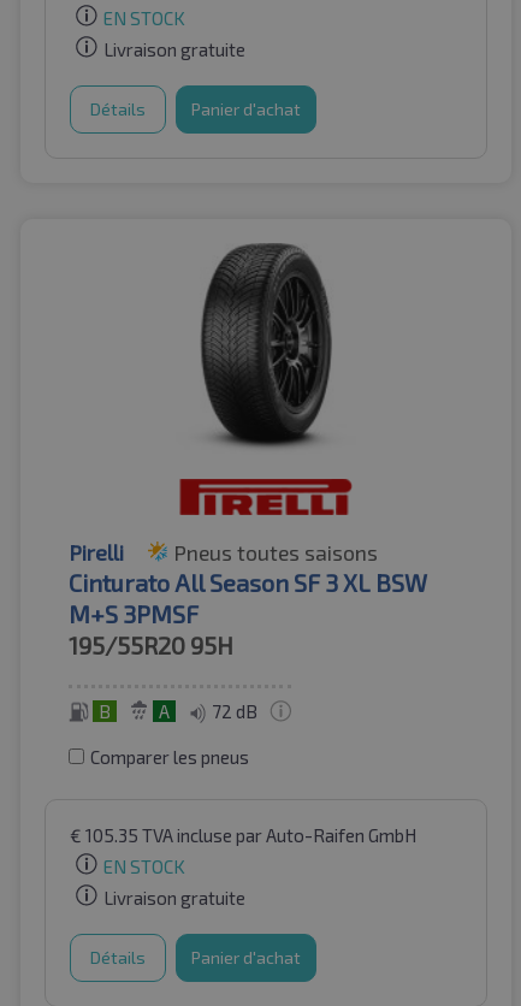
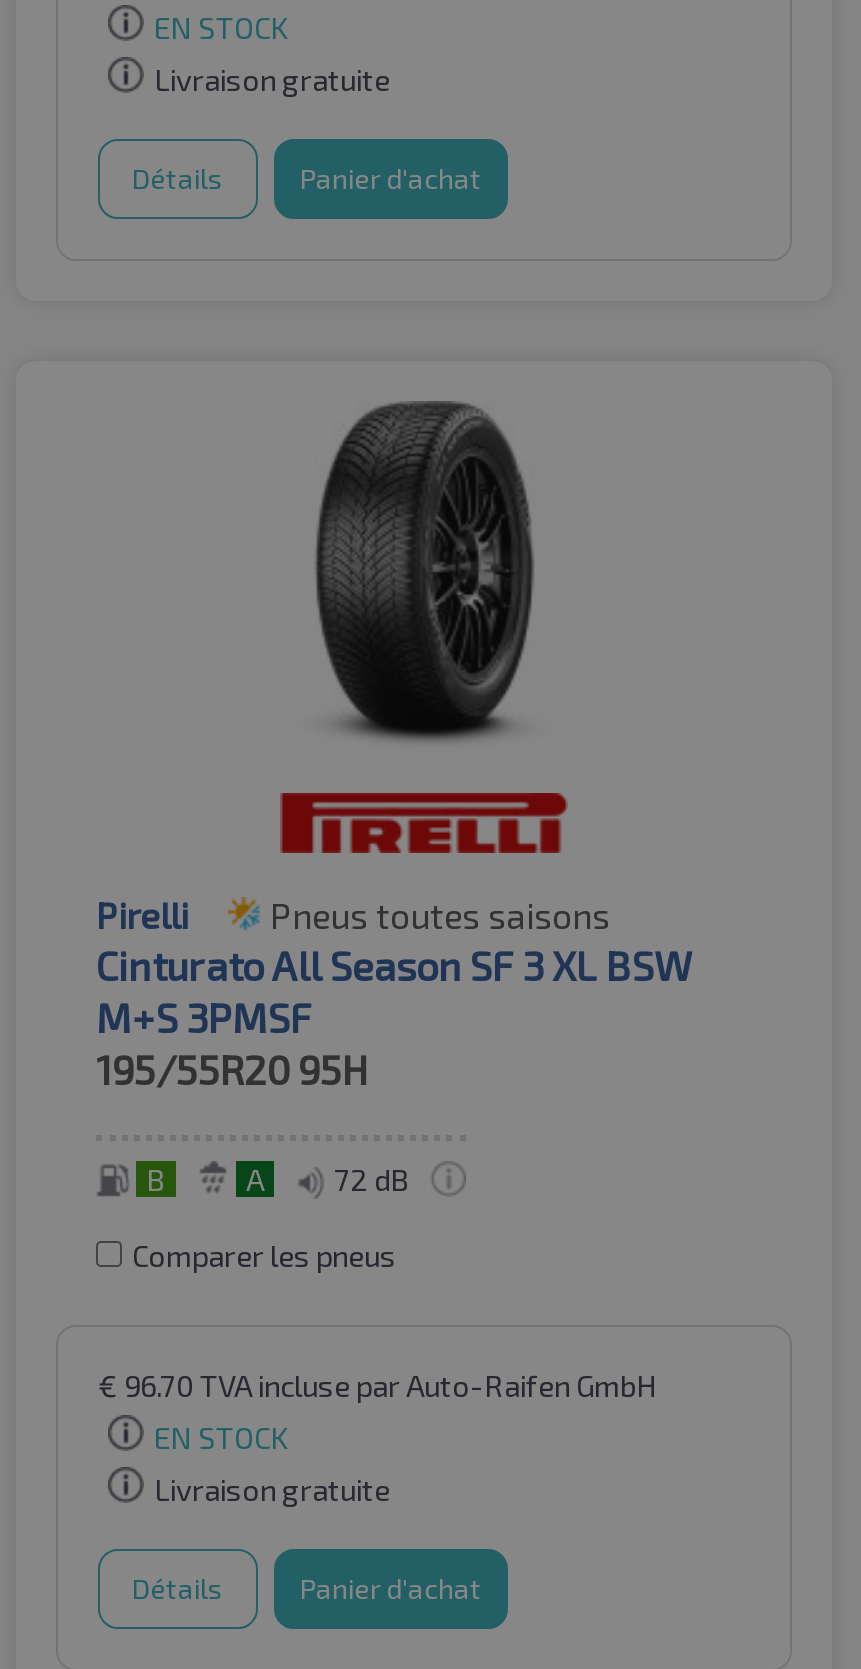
[70,825,416,847] € 105.35 TVA incluse par Auto-Raifen GmbH -> [98,1368,656,1404] € 96.70 TVA incluse par Auto-Raifen GmbH

